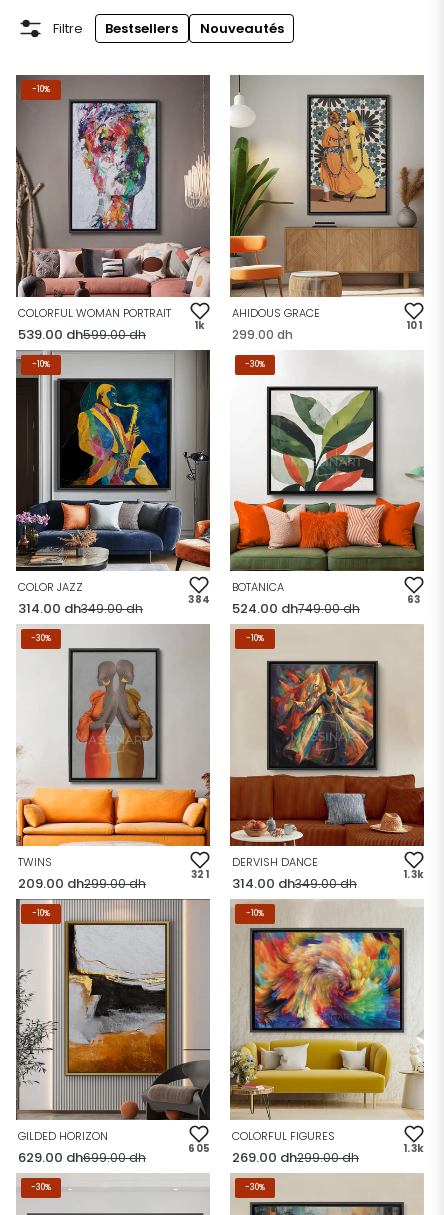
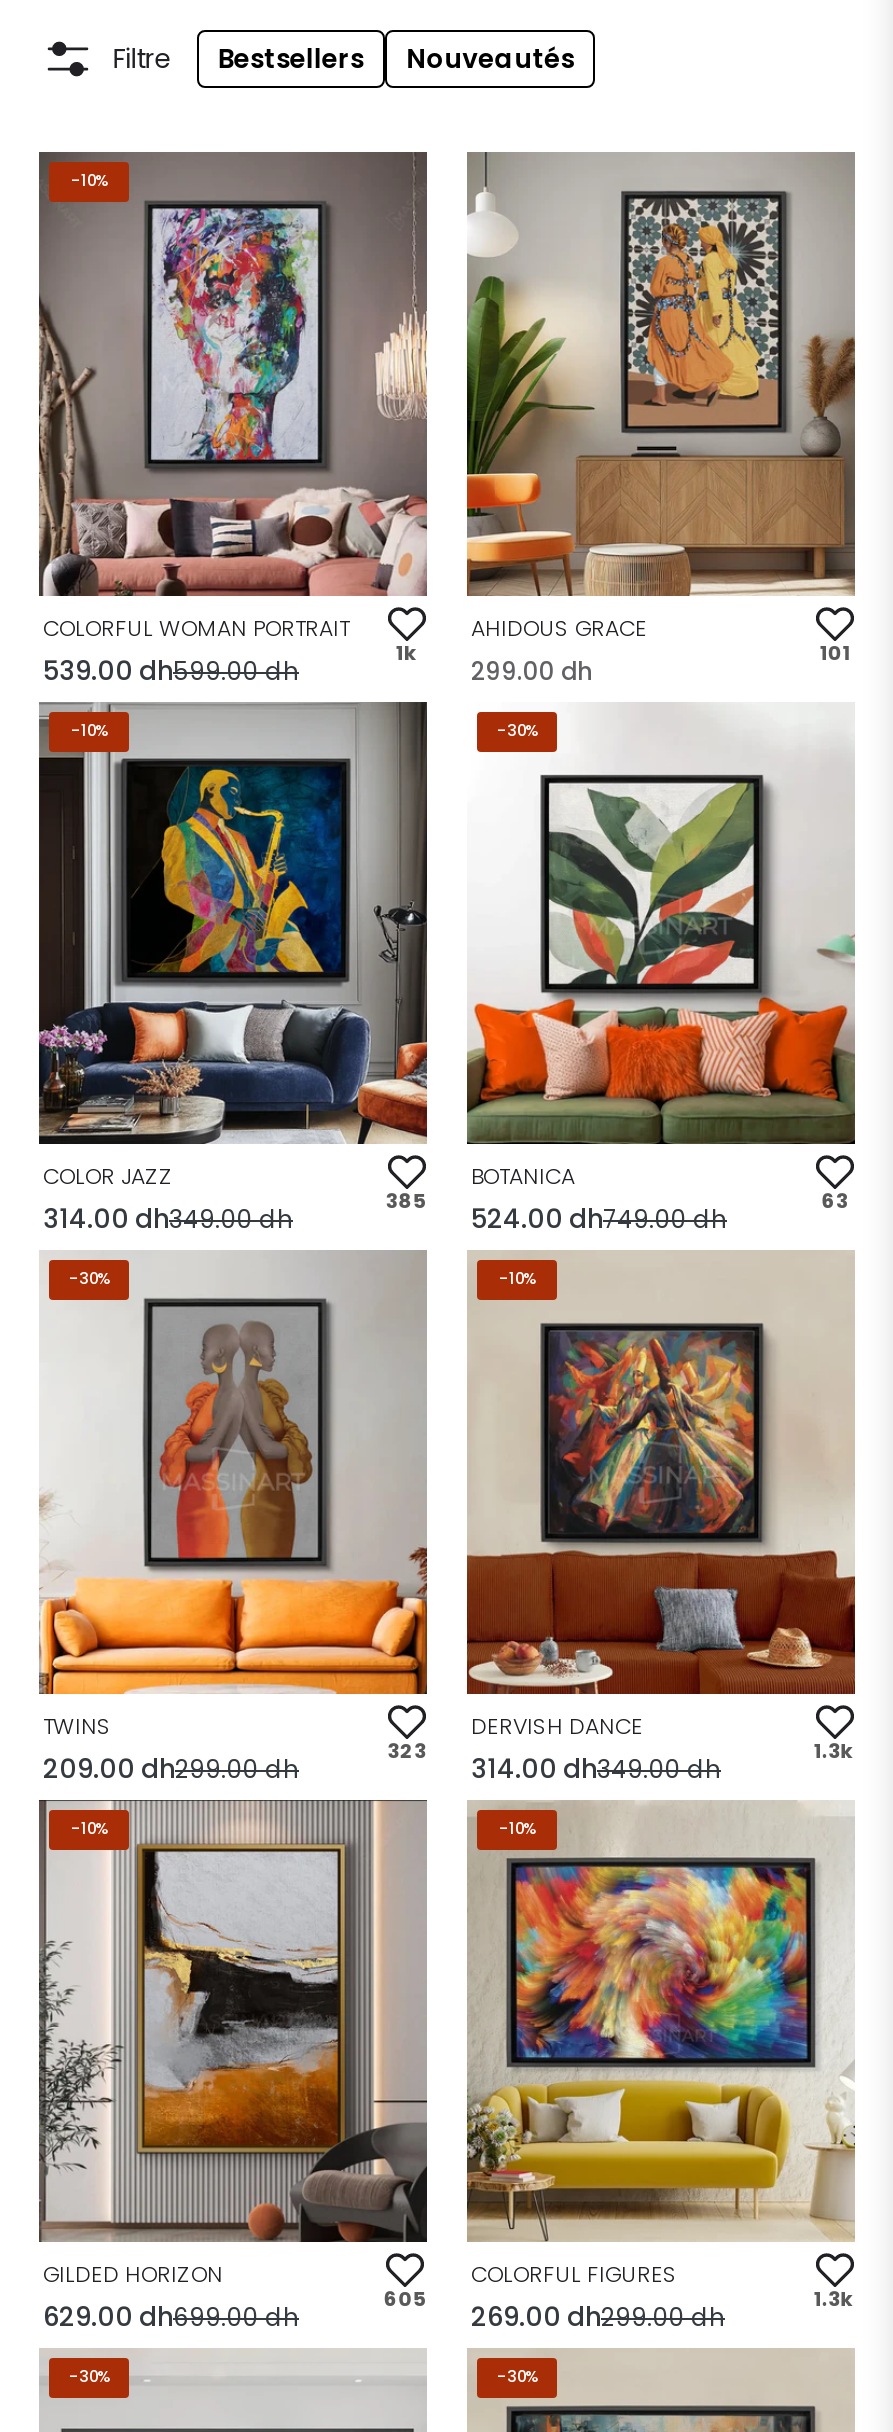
[188,592,210,607] 384 -> [386,1186,427,1216] 385
[191,867,209,882] 321 -> [387,1736,427,1766] 323

